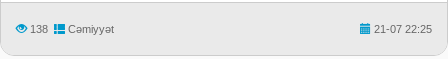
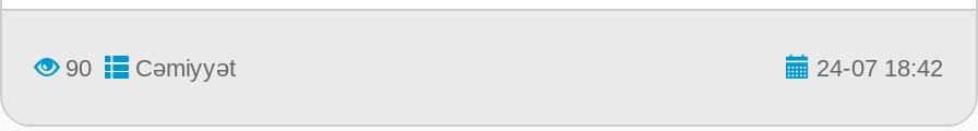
[27,23,114,35] 138 Cəmiyyət -> [59,54,236,80] 90 Cəmiyyət
[371,23,432,35] 21-07 22:25 -> [810,54,943,80] 24-07 18:42

